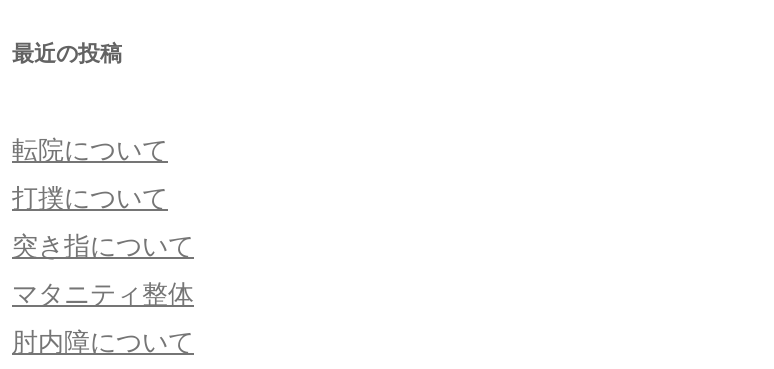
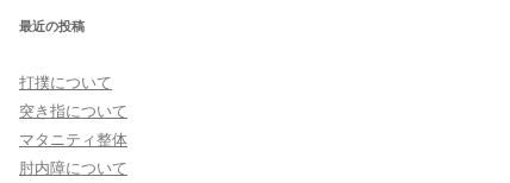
[12,132,168,168] 転院について -> none

